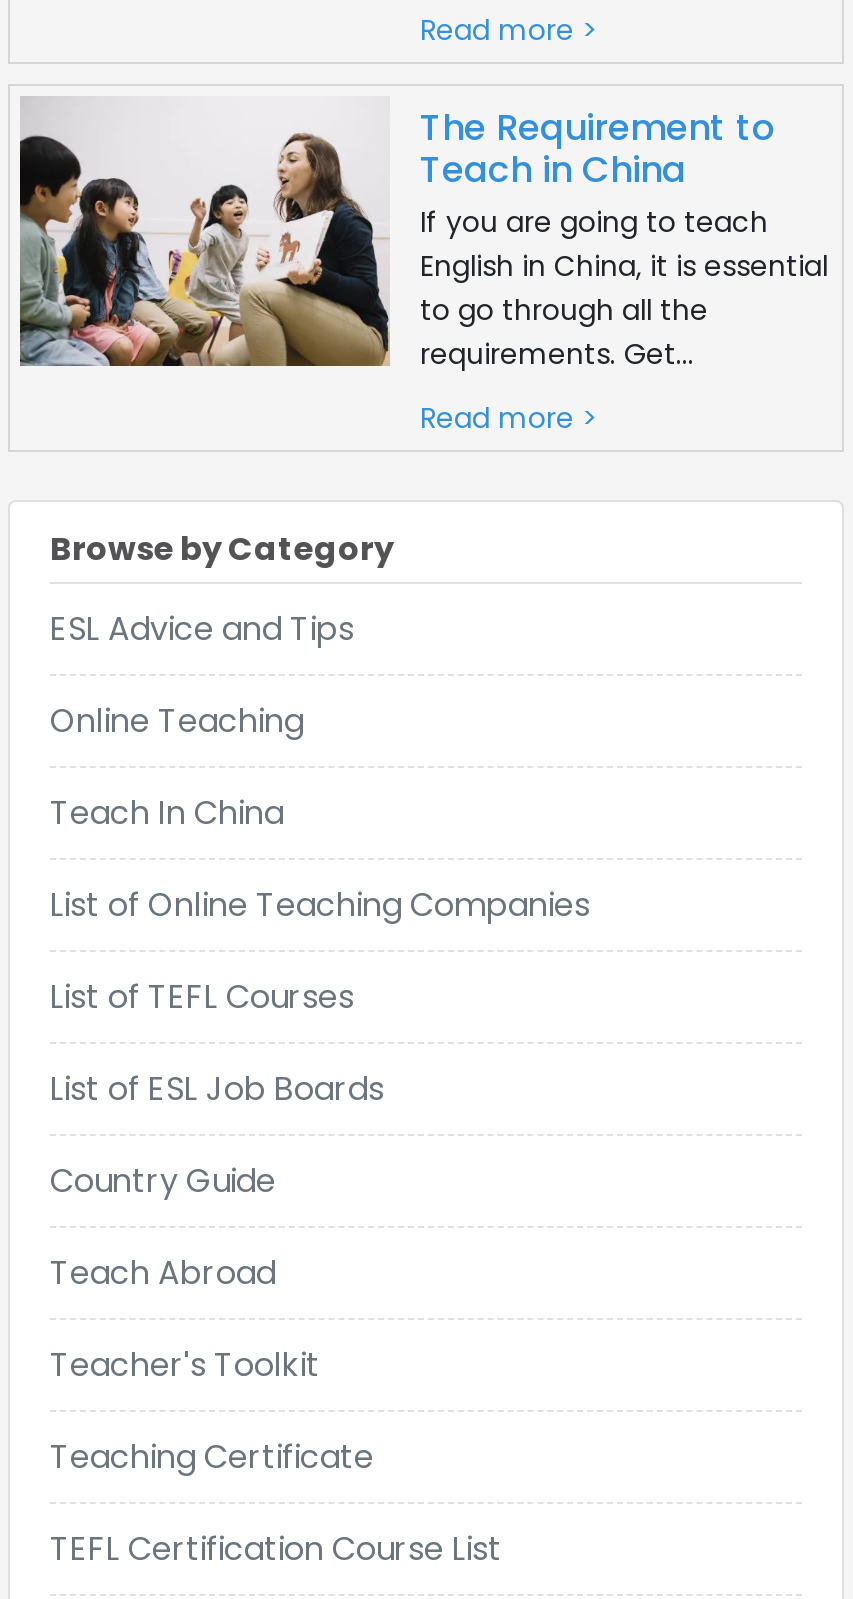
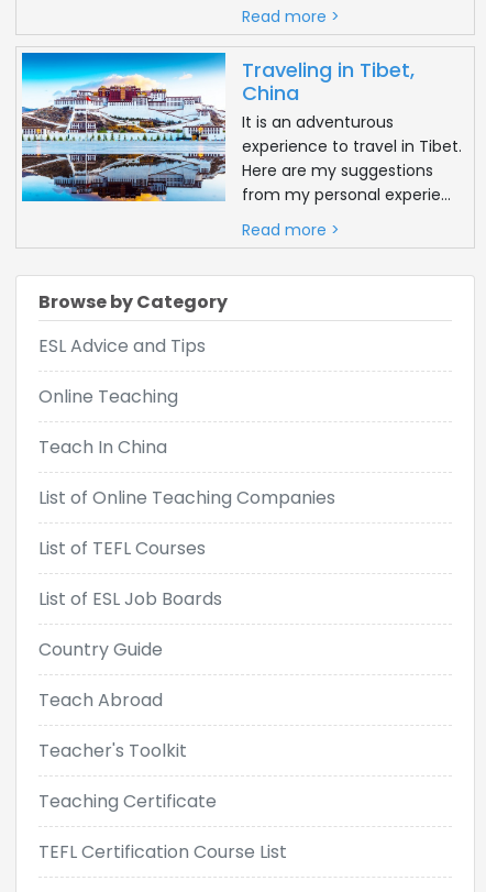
[18,96,828,374] [image] | The Requirement to | Teach in China | If you are going to teach | English in China, it is essential | to go through all the | requirements. Get... -> [21,52,462,206] [image] | Traveling in Tibet, | China | It is an adventurous | experience to travel in Tibet. | Here are my suggestions | from my personal experie...

